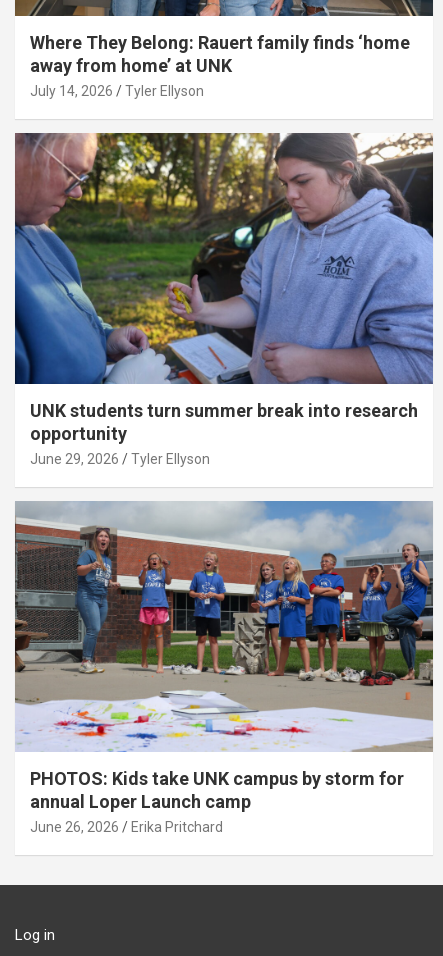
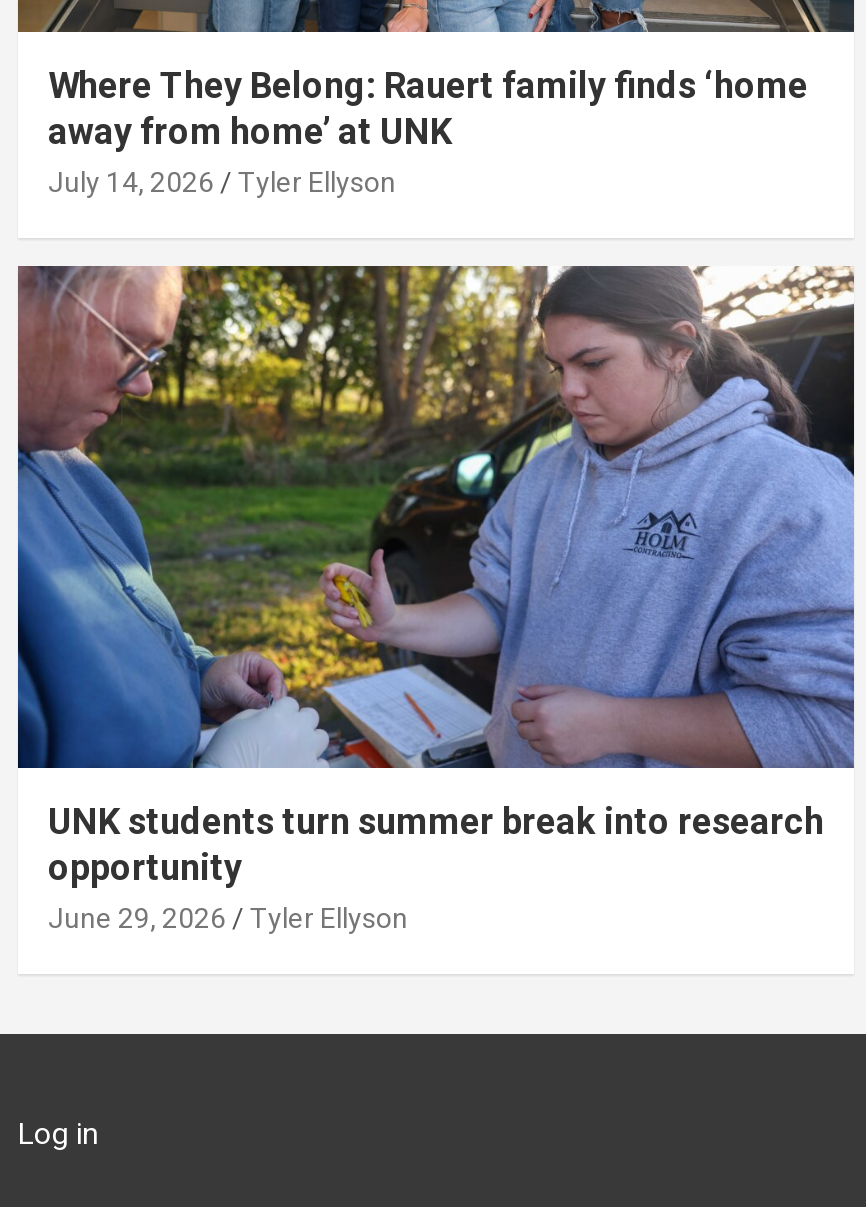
[14,500,434,835] [image] | PHOTOS: Kids take UNK campus by storm for | annual Loper Launch camp | June 26, 2026 | Erika Pritchard -> none

